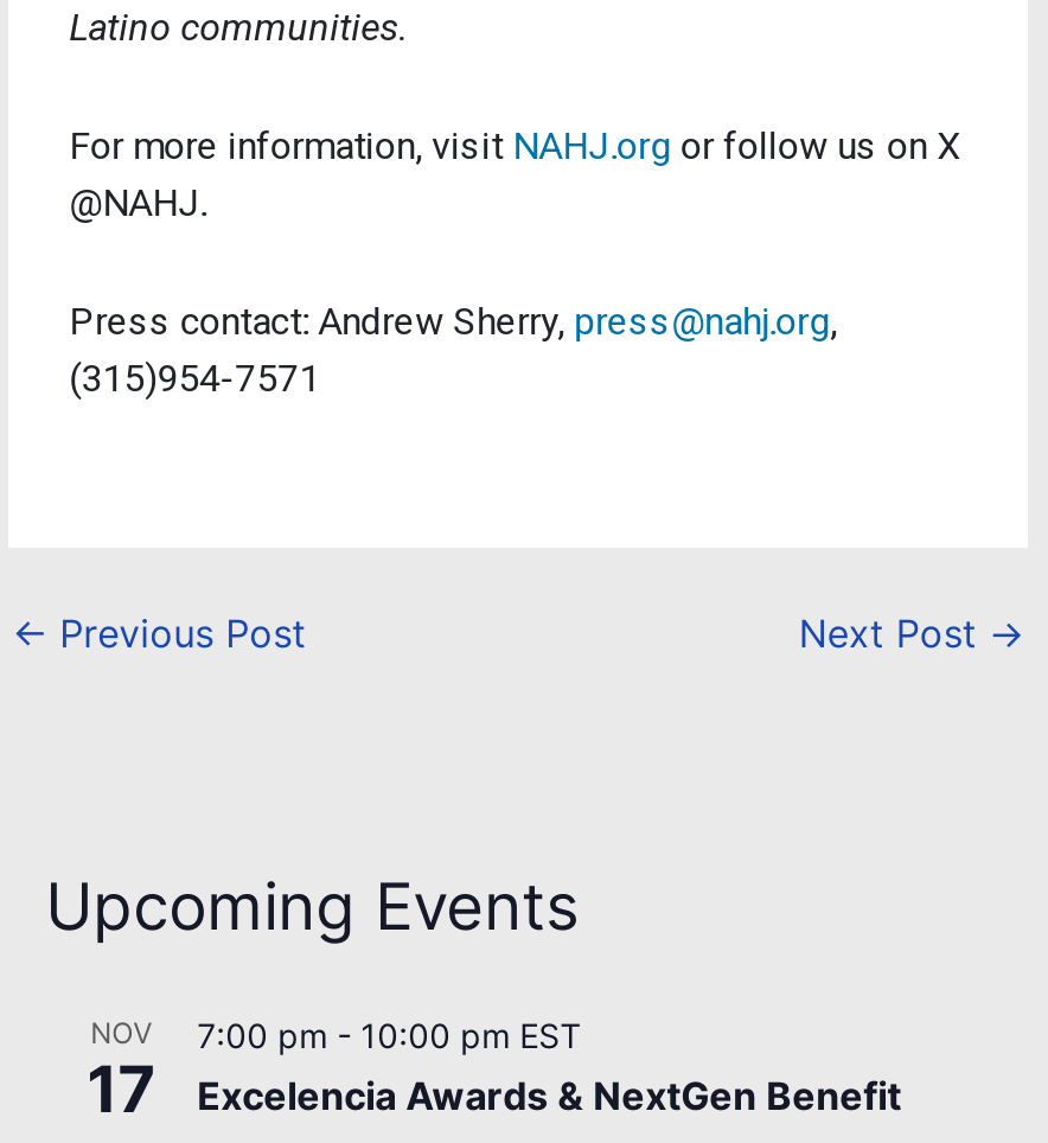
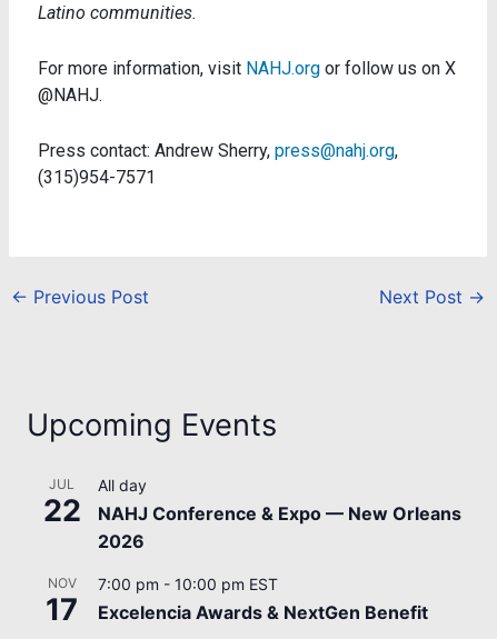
none -> [43,476,81,529] JUL | 22
none -> [97,476,461,553] All day | NAHJ Conference & Expo — New Orleans | 2026

